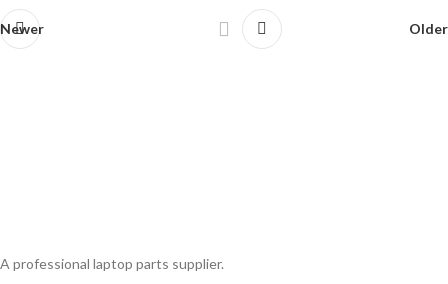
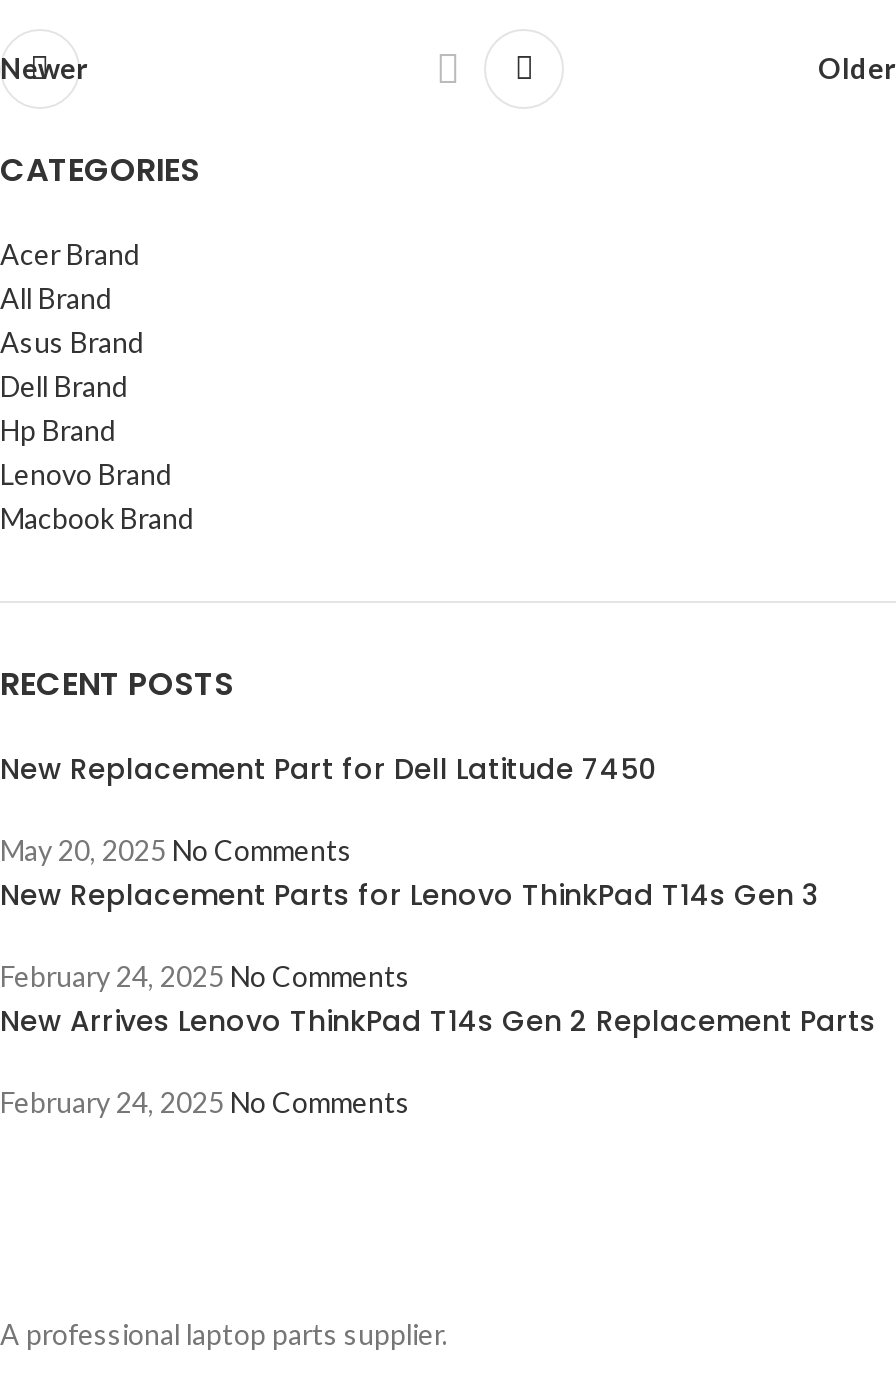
none -> [0,148,200,536] CATEGORIES | Acer Brand | All Brand | Asus Brand | Dell Brand | Hp Brand | Lenovo Brand | Macbook Brand
none -> [0,662,876,1120] RECENT POSTS | New Replacement Part for Dell Latitude 7450 | May 20, 2025 No Comments | New Replacement Parts for Lenovo ThinkPad T14s Gen 3 | February 24, 2025 No Comments | New Arrives Lenovo ThinkPad T14s Gen 2 Replacement Parts | February 24, 2025 No Comments

